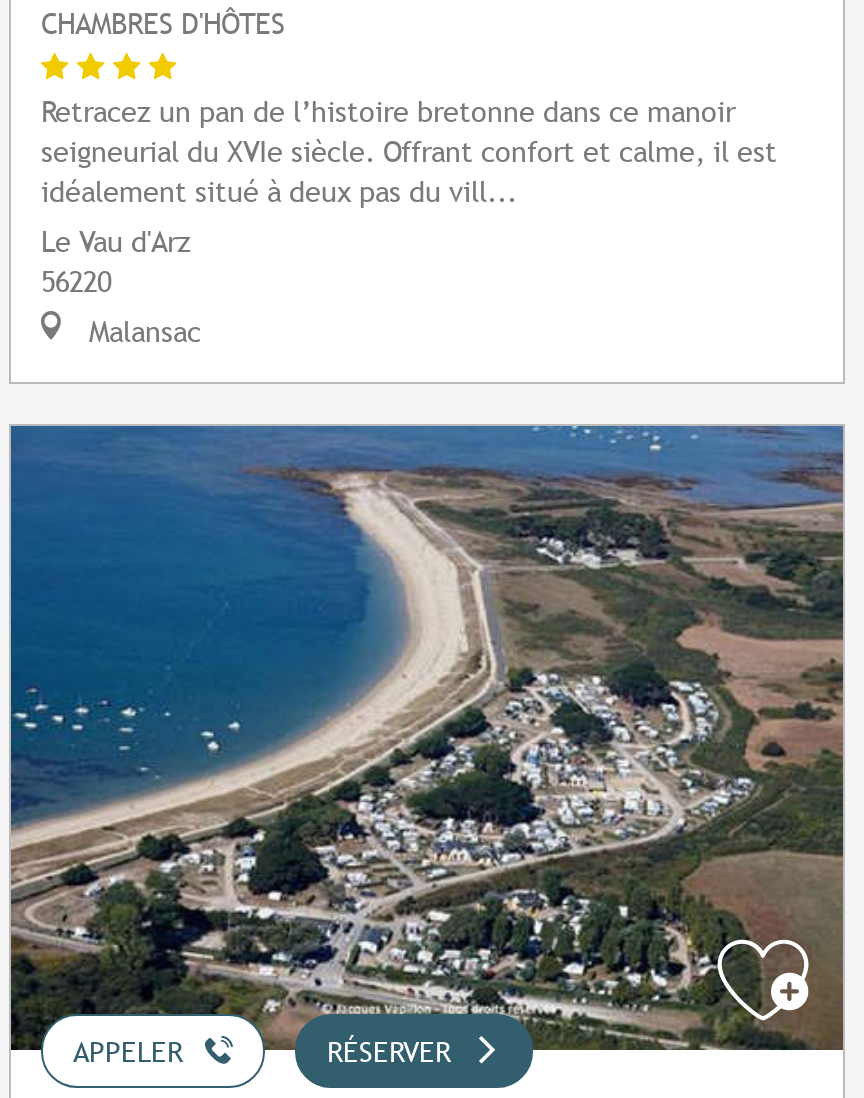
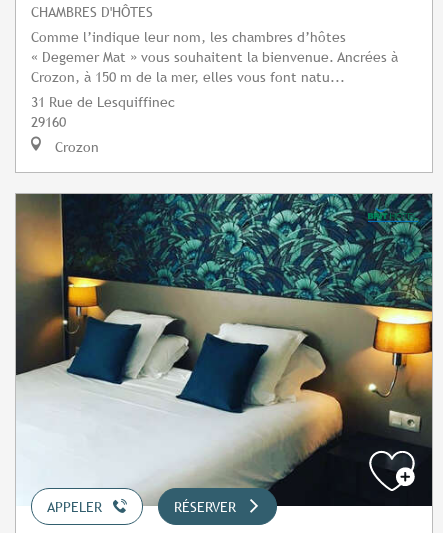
[41,94,777,208] Retracez un pan de l’histoire bretonne dans ce manoir | seigneurial du XVIe siècle. Offrant confort et calme, il est | idéalement situé à deux pas du vill... -> [31,28,398,85] Comme l’indique leur nom, les chambres d’hôtes | « Degemer Mat » vous souhaitent la bienvenue. Ancrées à | Crozon, à 150 m de la mer, elles vous font natu...
[41,224,191,298] Le Vau d'Arz | 56220 -> [31,93,175,130] 31 Rue de Lesquiffinec | 29160
[81,314,201,348] Malansac -> [51,138,99,155] Crozon
[9,424,845,1052] [image] -> [15,193,433,507] [image]

